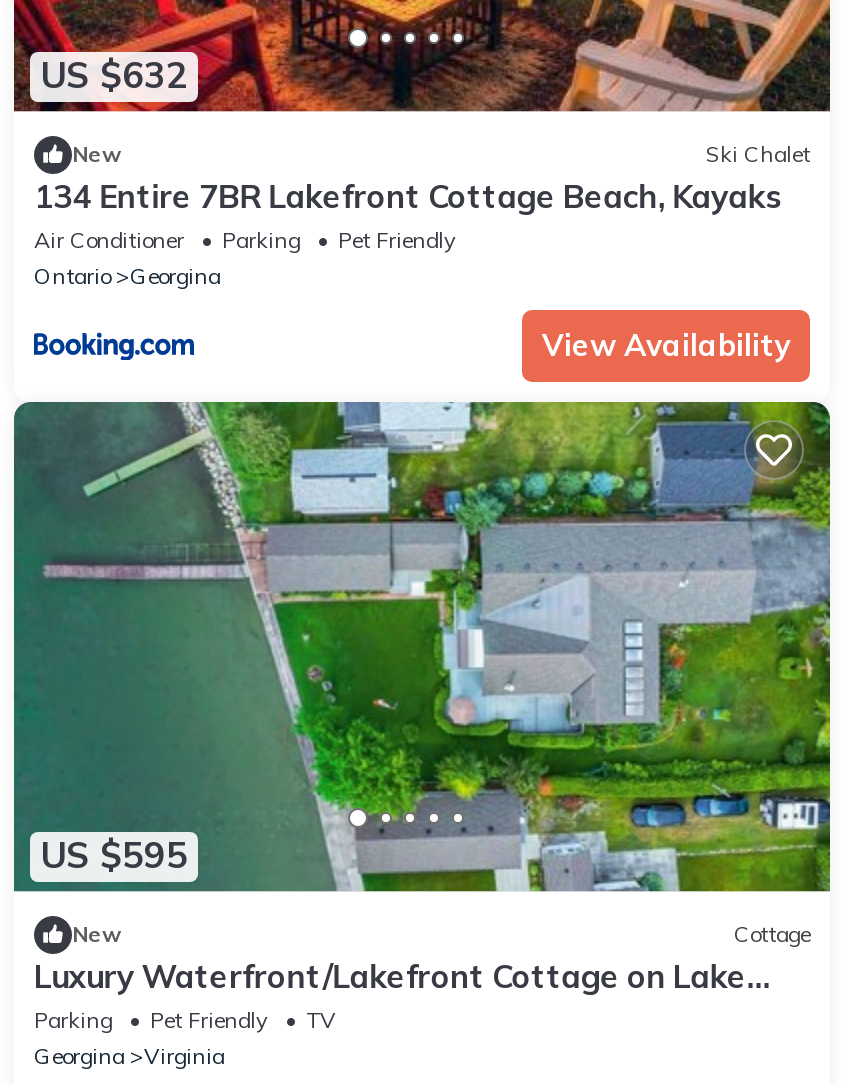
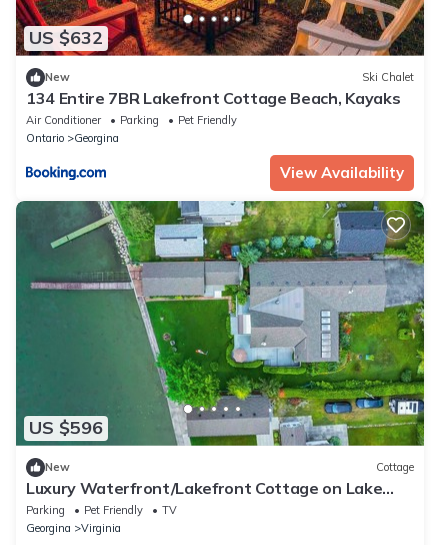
[40,832,188,878] US $595 -> [29,416,103,439] US $596

